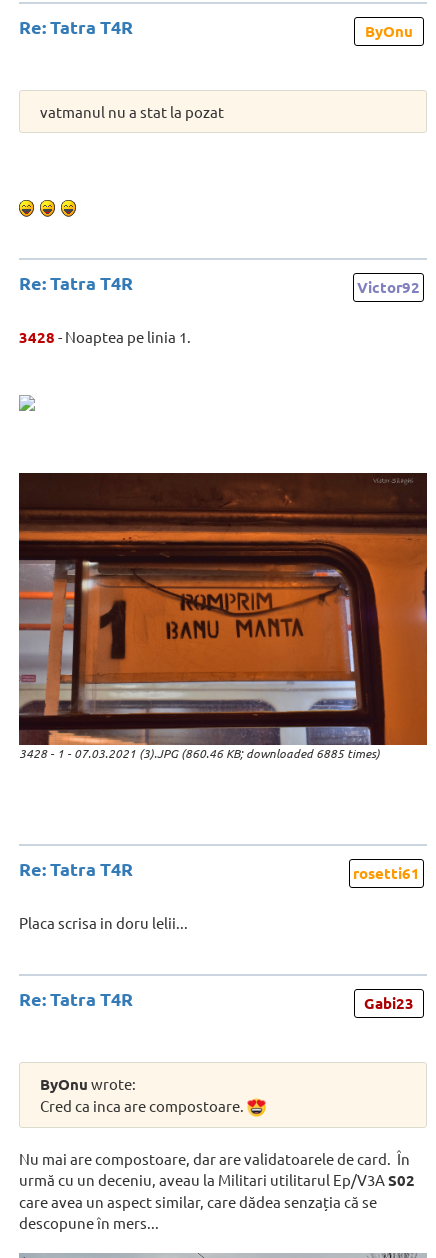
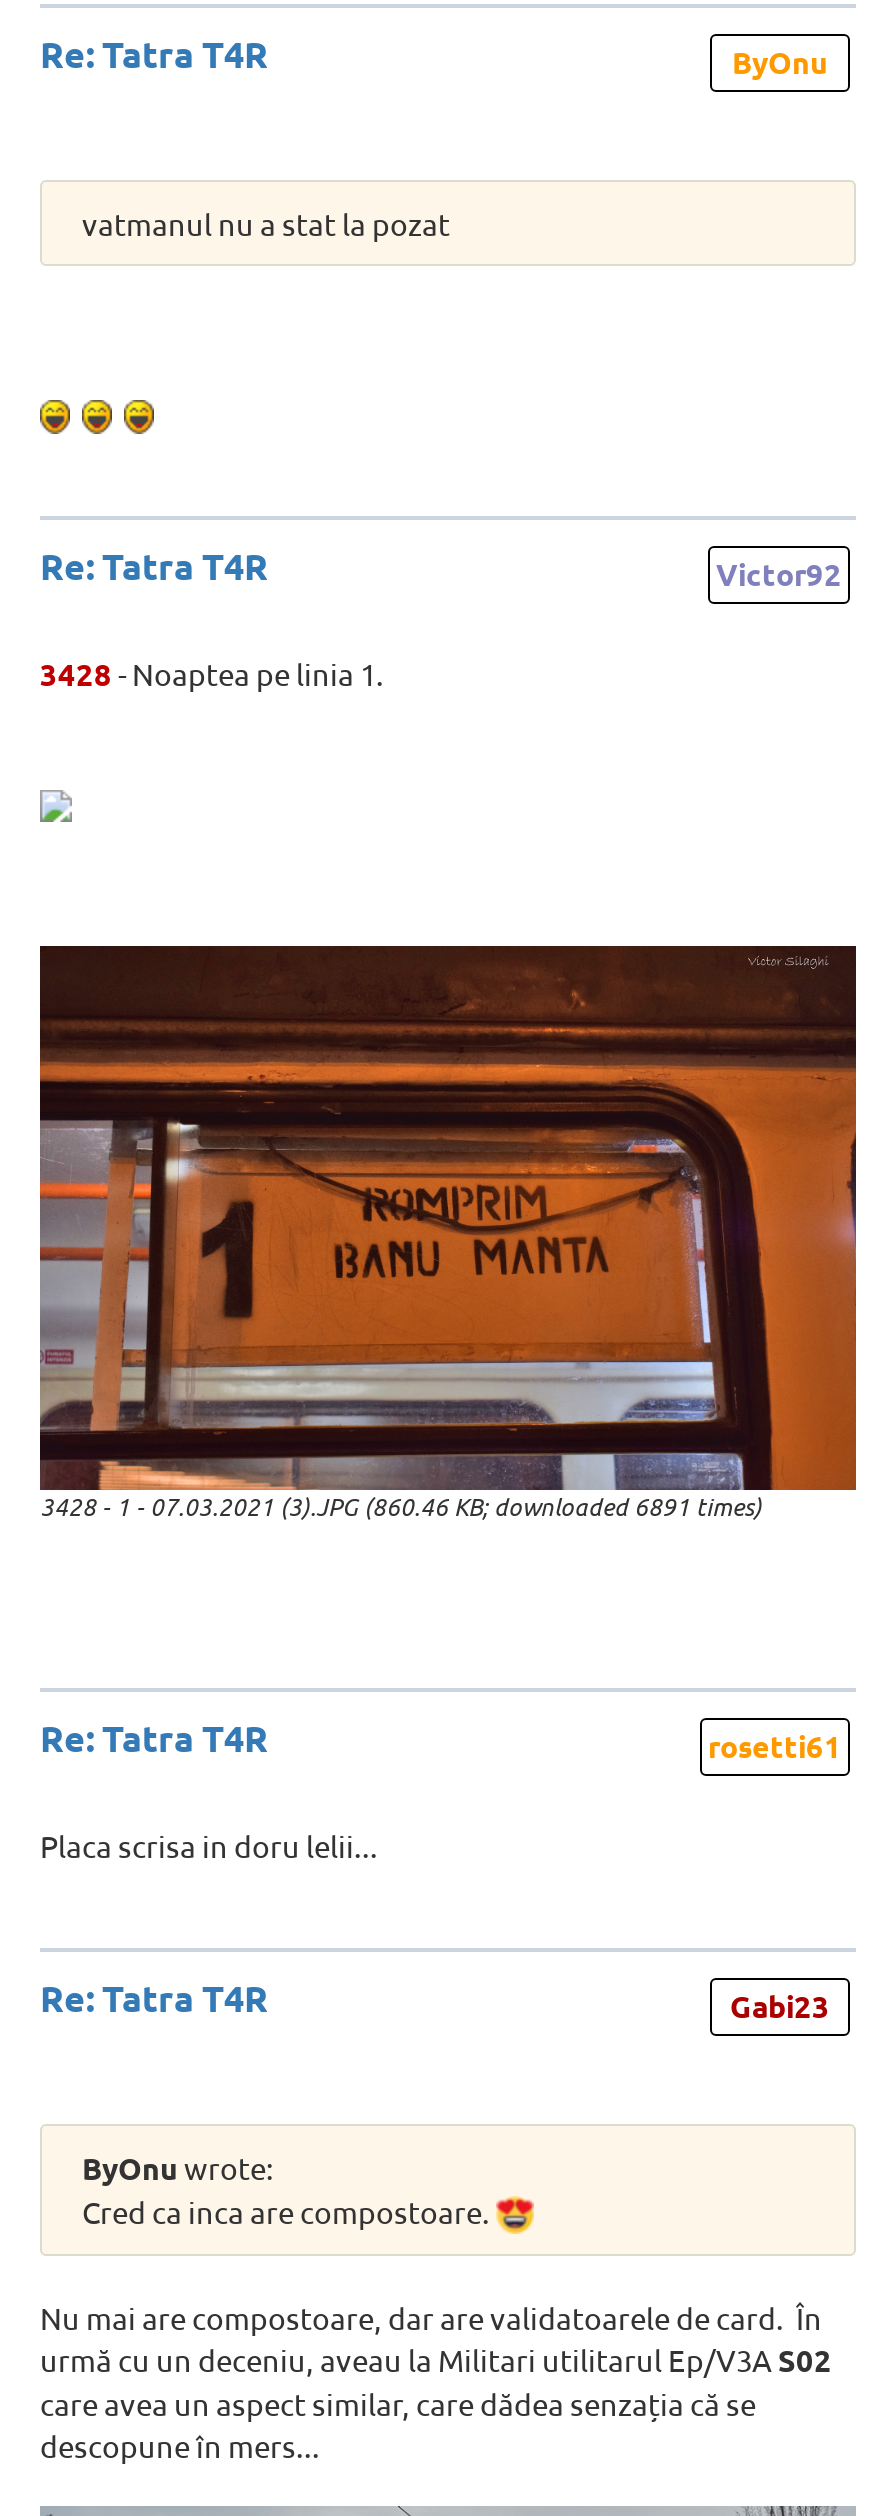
[19,745,380,761] 3428 - 1 - 07.03.2021 (3).JPG (860.46 KB; downloaded 6885 times) -> [40,1489,762,1521] 3428 - 1 - 07.03.2021 (3).JPG (860.46 KB; downloaded 6891 times)

